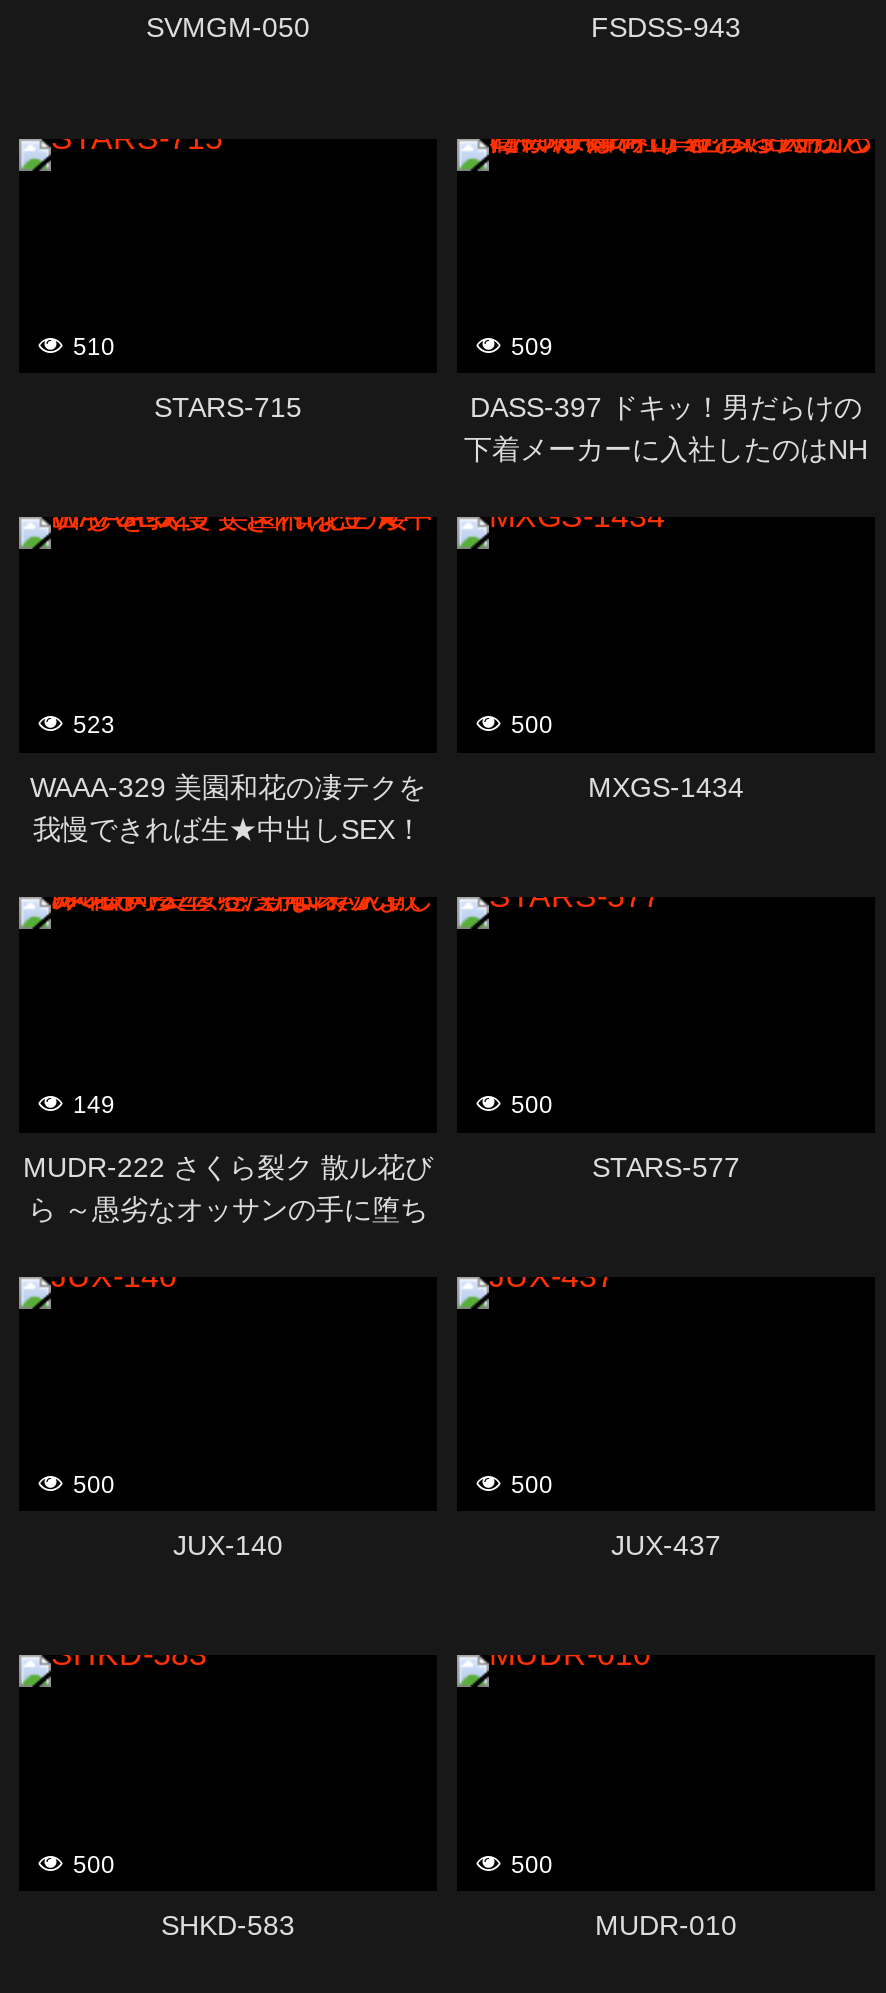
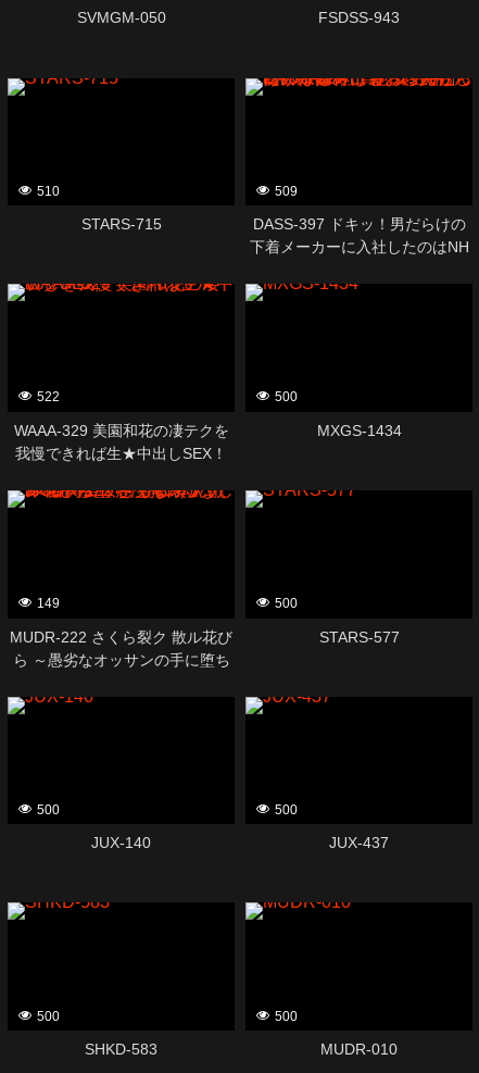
[67,712,115,740] 523 -> [34,390,60,405] 522

